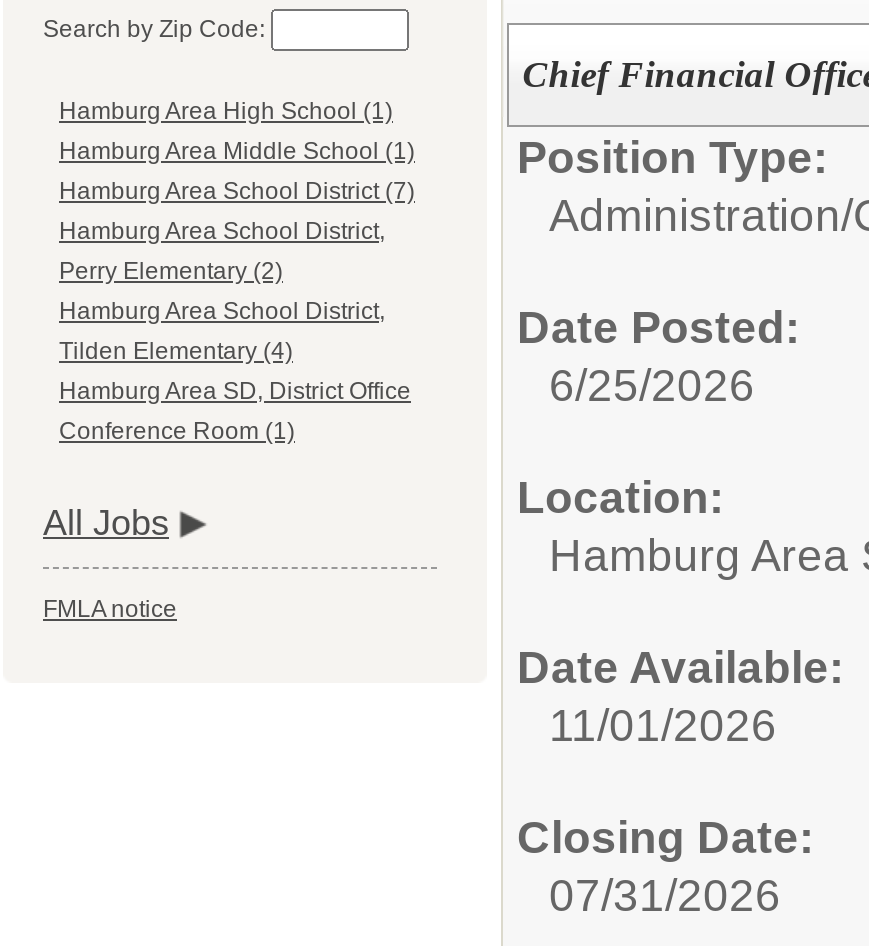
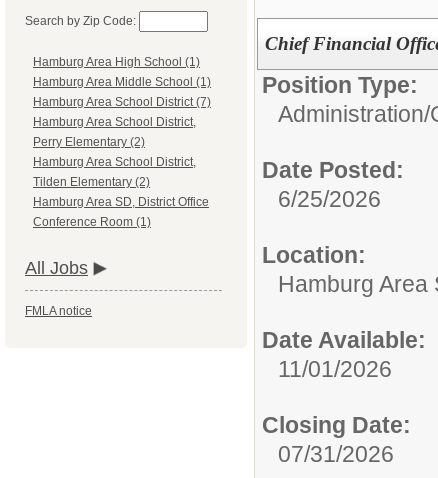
[59,338,293,366] Tilden Elementary (4) -> [33,175,150,189] Tilden Elementary (2)

